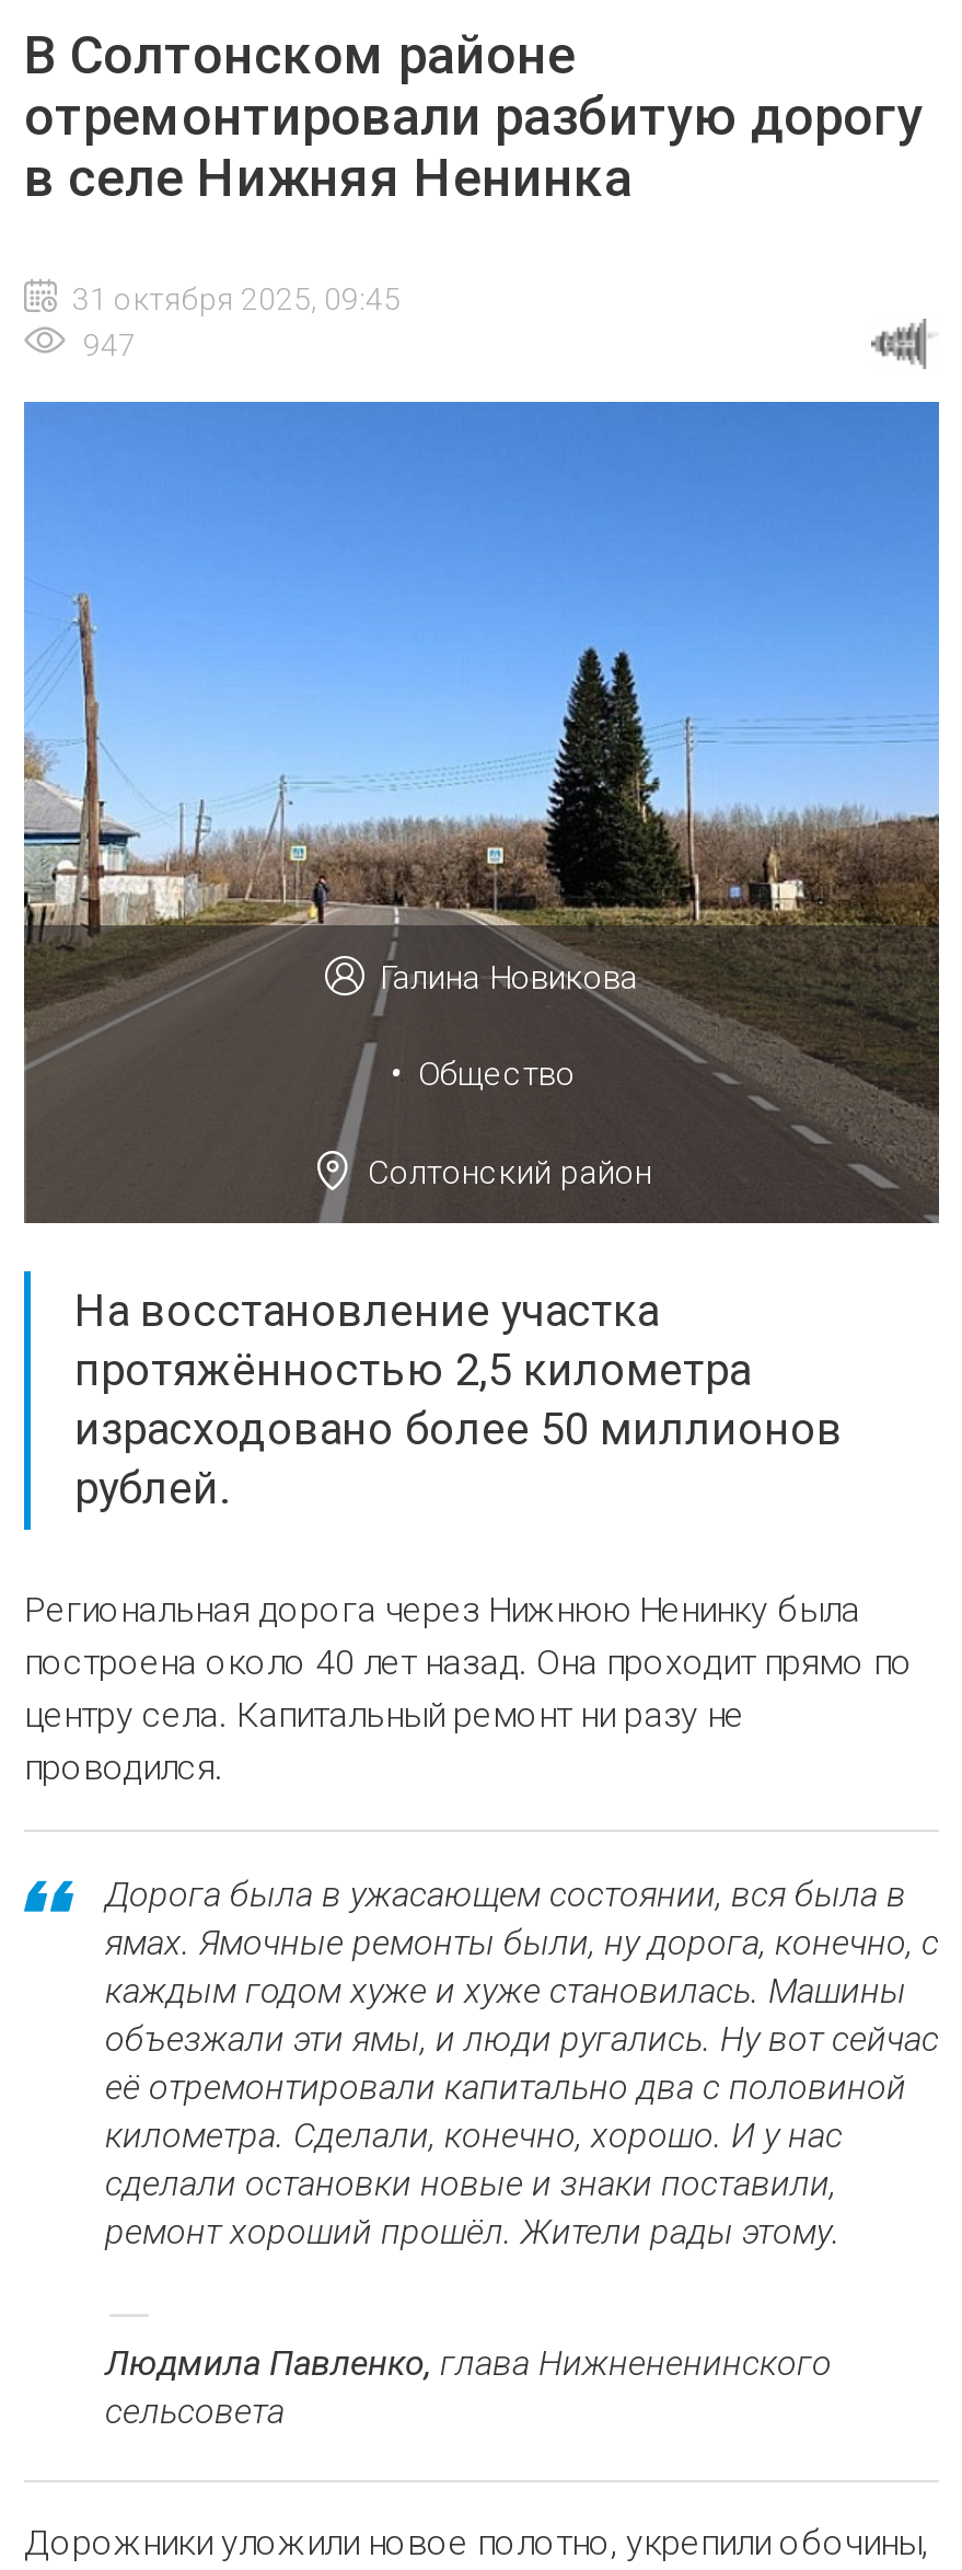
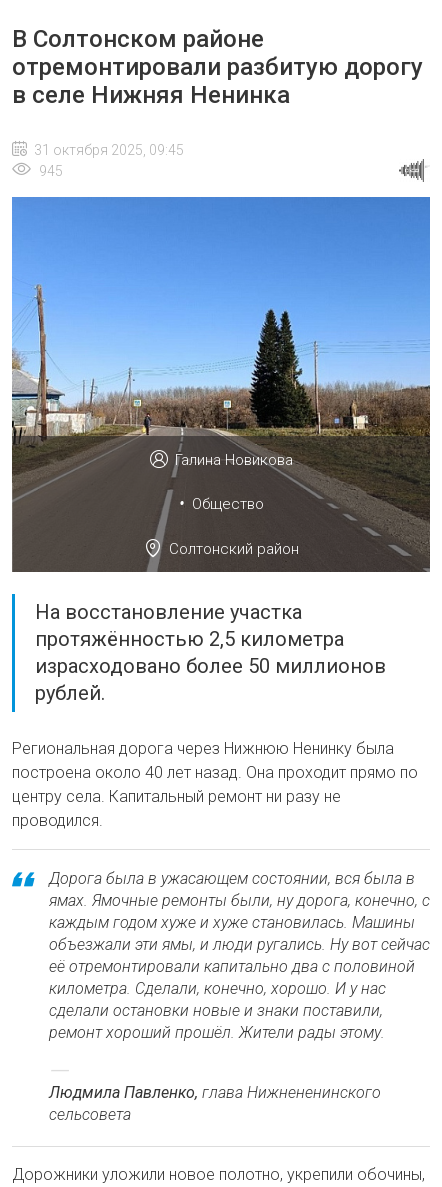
[77,327,136,362] 947 -> [36,163,63,179] 945

